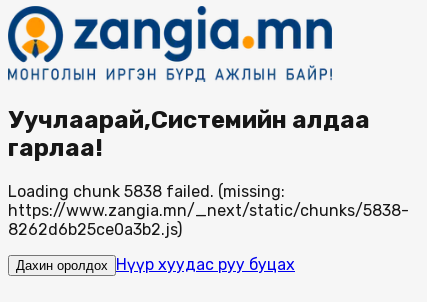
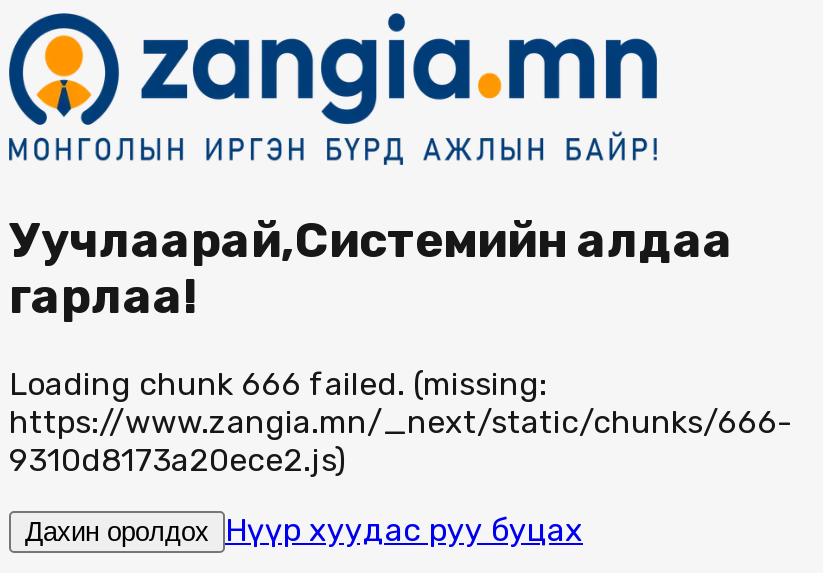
[8,182,409,239] Loading chunk 5838 failed. (missing: | https://www.zangia.mn/_next/static/chunks/5838- | 8262d6b25ce0a3b2.js) -> [9,365,793,479] Loading chunk 666 failed. (missing: | https://www.zangia.mn/_next/static/chunks/666- | 9310d8173a20ece2.js)

